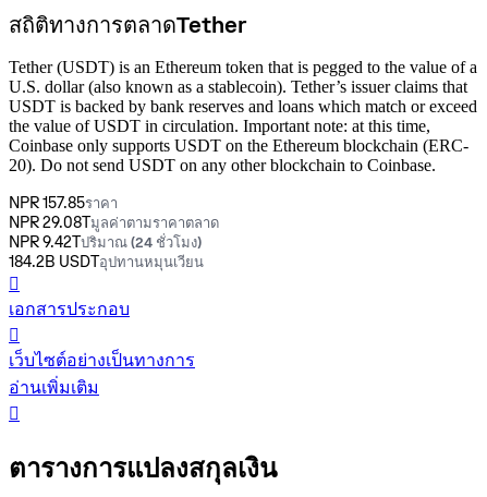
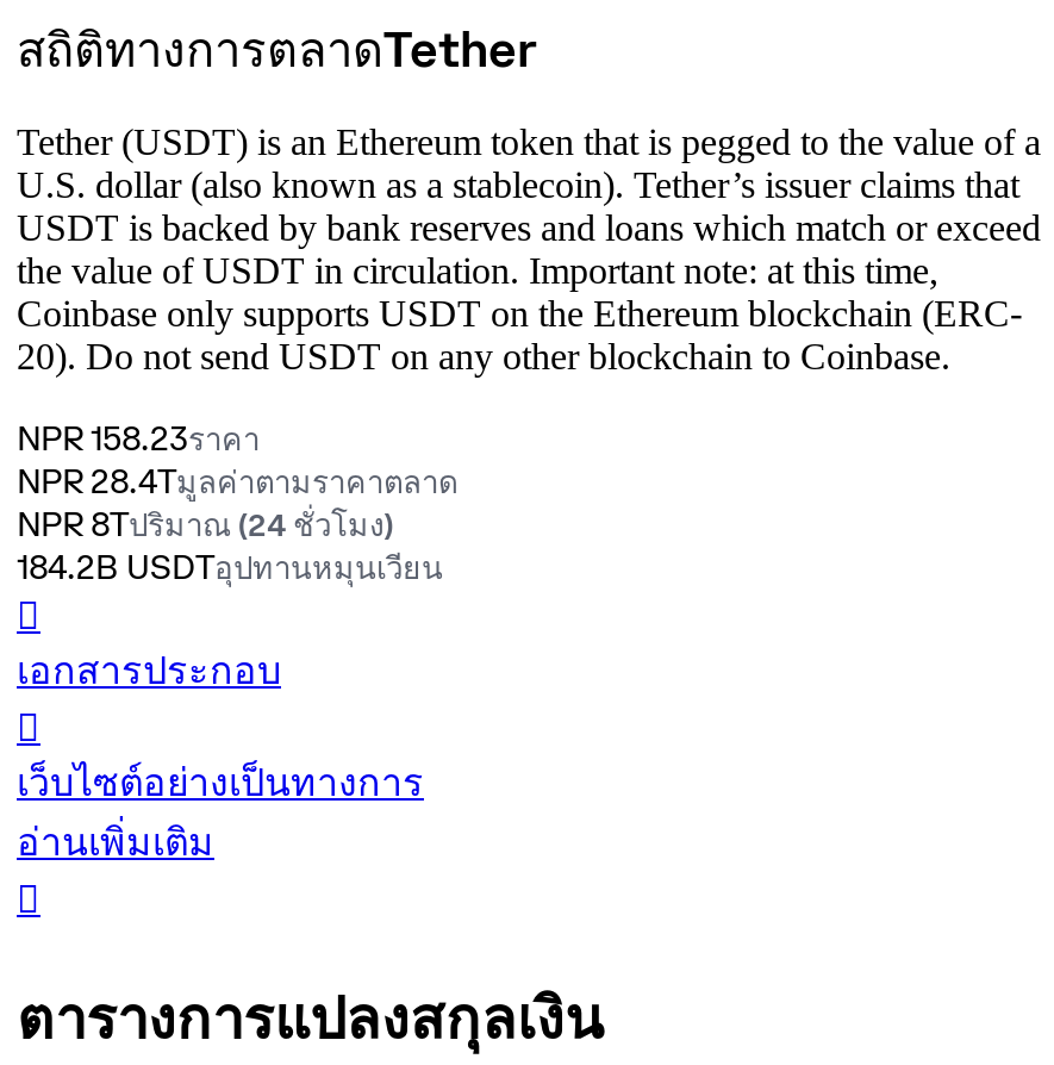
[9,193,118,212] NPR 157.85ราคา -> [17,416,260,459] NPR 158.23ราคา
[9,212,219,232] NPR 29.08Tมูลค่าตามราคาตลาด -> [17,459,457,502] NPR 28.4Tมูลค่าตามราคาตลาด
[9,232,202,251] NPR 9.42Tปริมาณ (24 ชั่วโมง) -> [17,502,393,545] NPR 8Tปริมาณ (24 ชั่วโมง)

